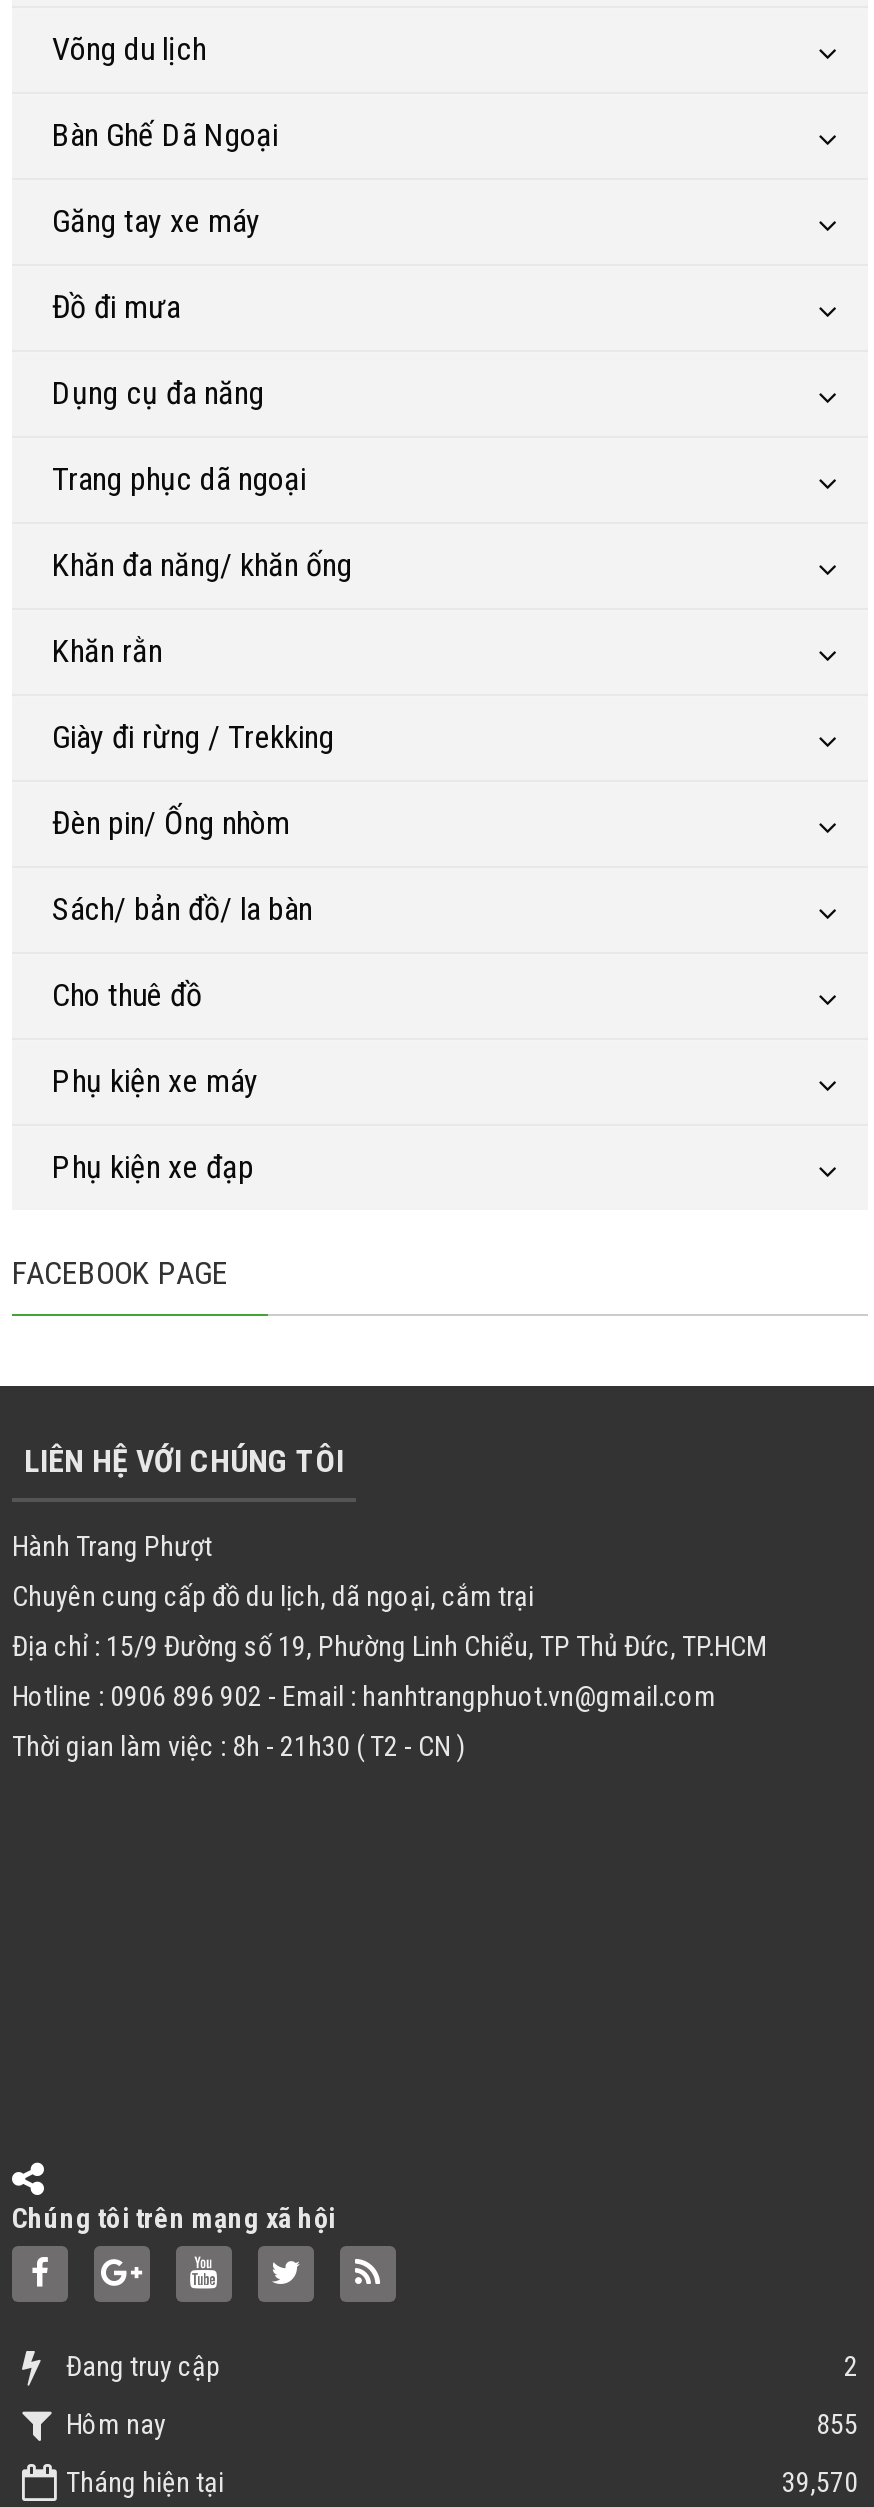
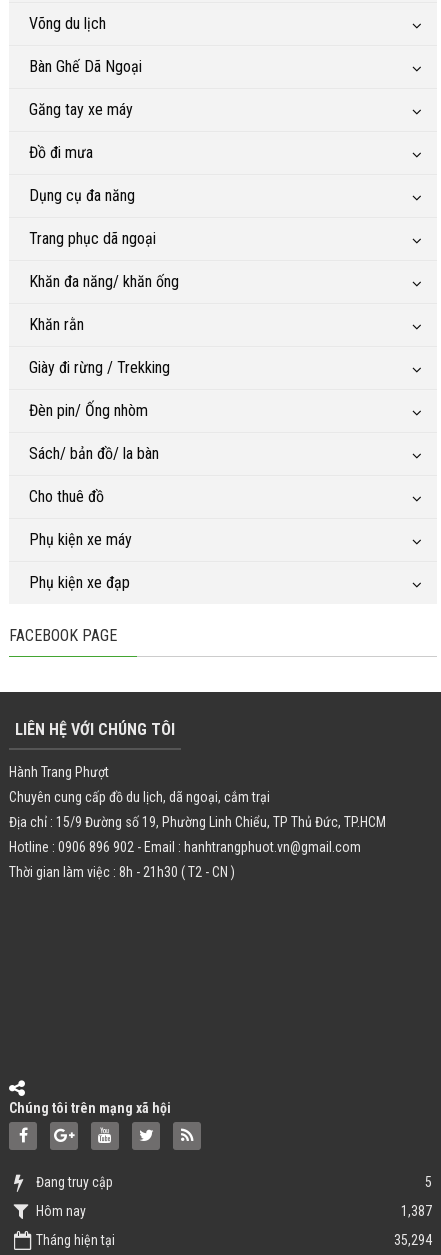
[844,2350,858,2382] 2 -> [425,1174,432,1190] 5
[816,2408,858,2440] 855 -> [401,1203,432,1219] 1,387
[782,2466,858,2498] 39,570 -> [394,1232,432,1248] 35,294

